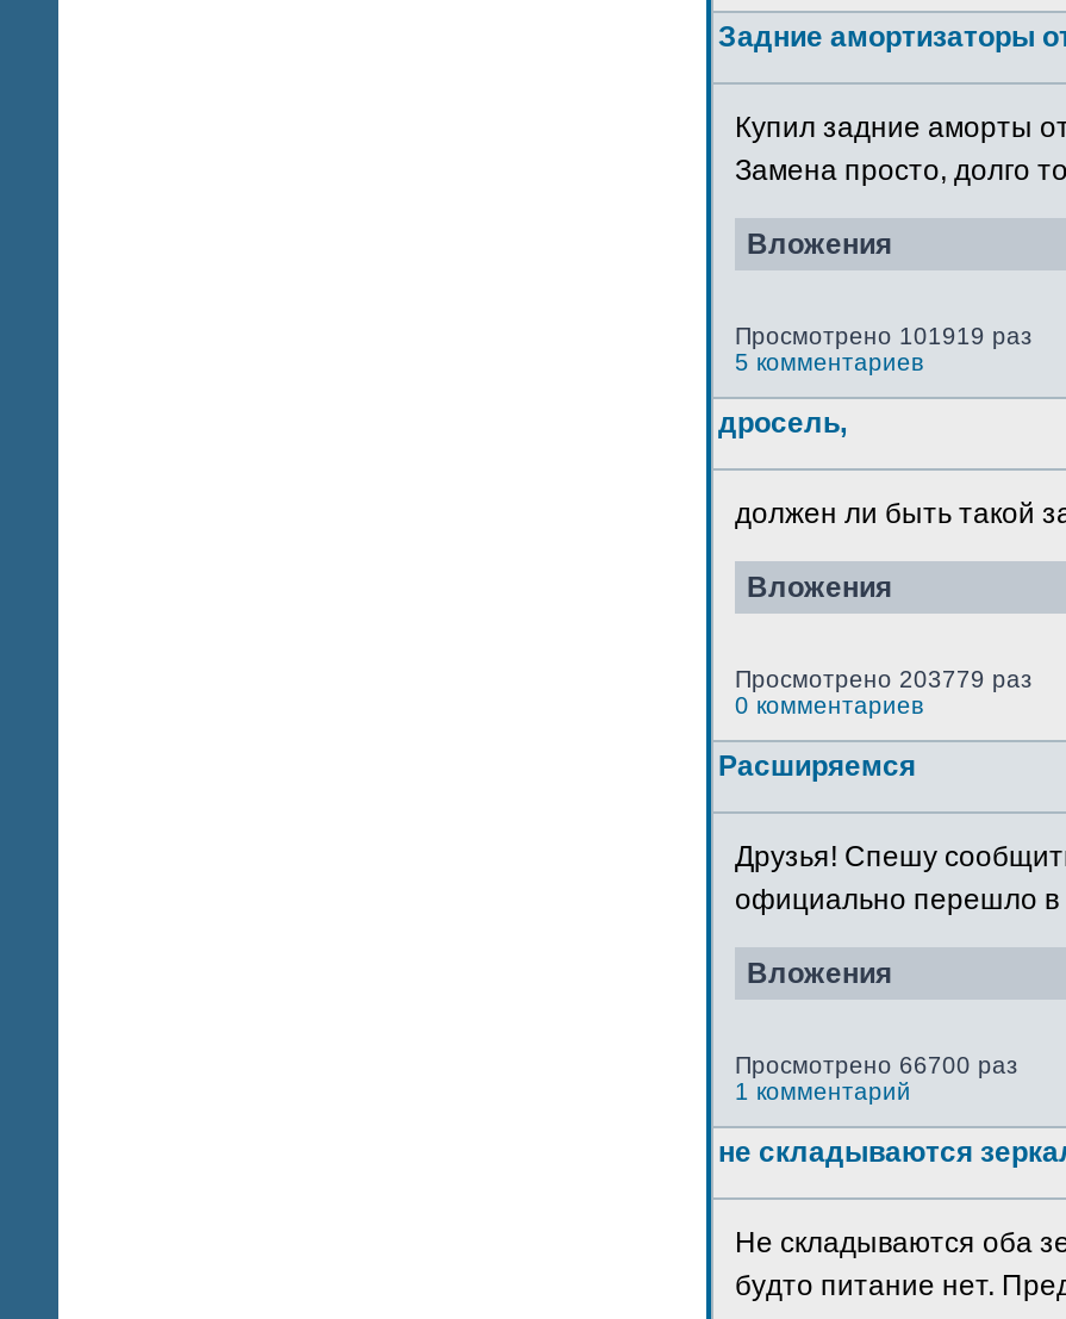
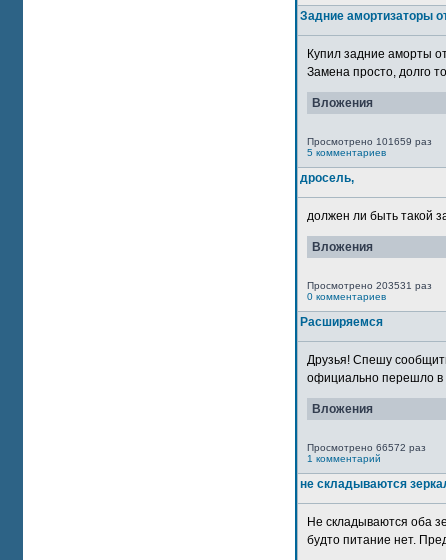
[735,323,1033,349] Просмотрено 101919 раз -> [307,136,432,147] Просмотрено 101659 раз
[735,666,1033,692] Просмотрено 203779 раз -> [307,280,432,291] Просмотрено 203531 раз
[735,1052,1018,1078] Просмотрено 66700 раз -> [307,442,426,453] Просмотрено 66572 раз

